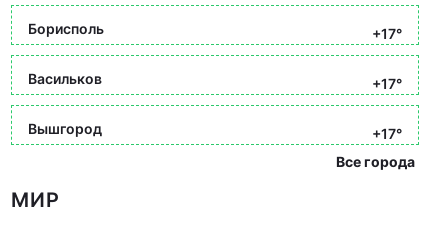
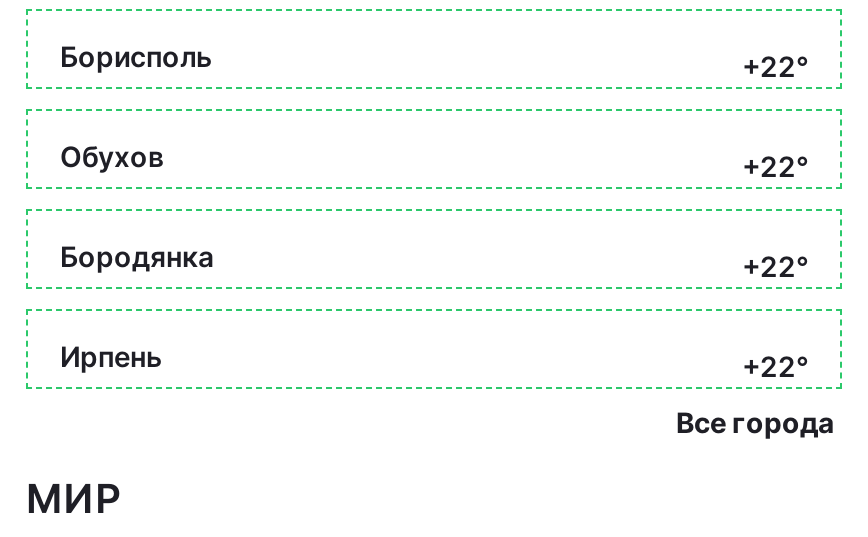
[28,25,402,142] +17° | Васильков | +17° | Вышгород | +17° -> [60,49,808,383] +22° | Обухов | +22° | Бородянка | +22° | Ирпень | +22°

